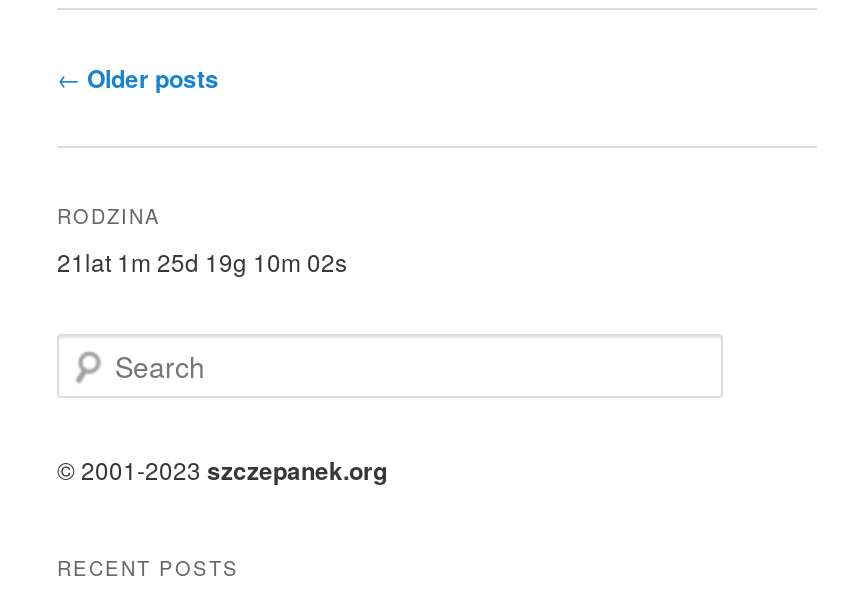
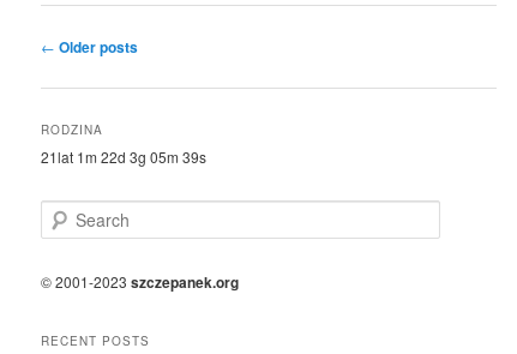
[57,244,347,278] 21lat 1m 25d 19g 10m 02s -> [41,147,206,167] 21lat 1m 22d 3g 05m 39s

